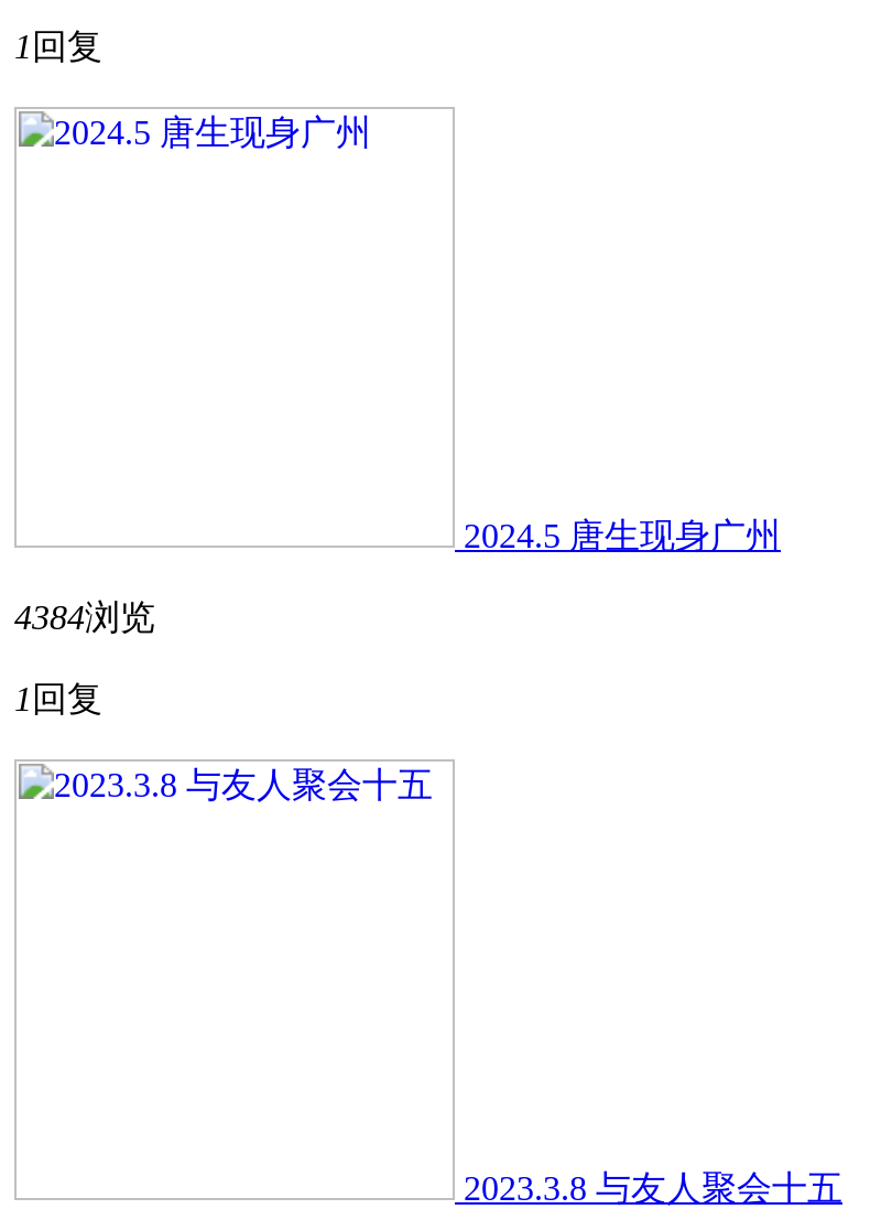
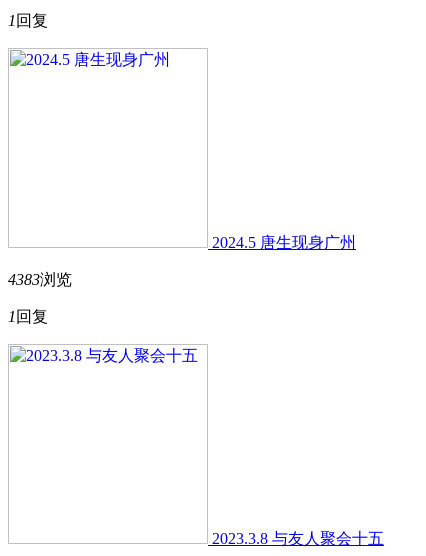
[14,598,155,636] 4384浏览 -> [8,271,72,288] 4383浏览

